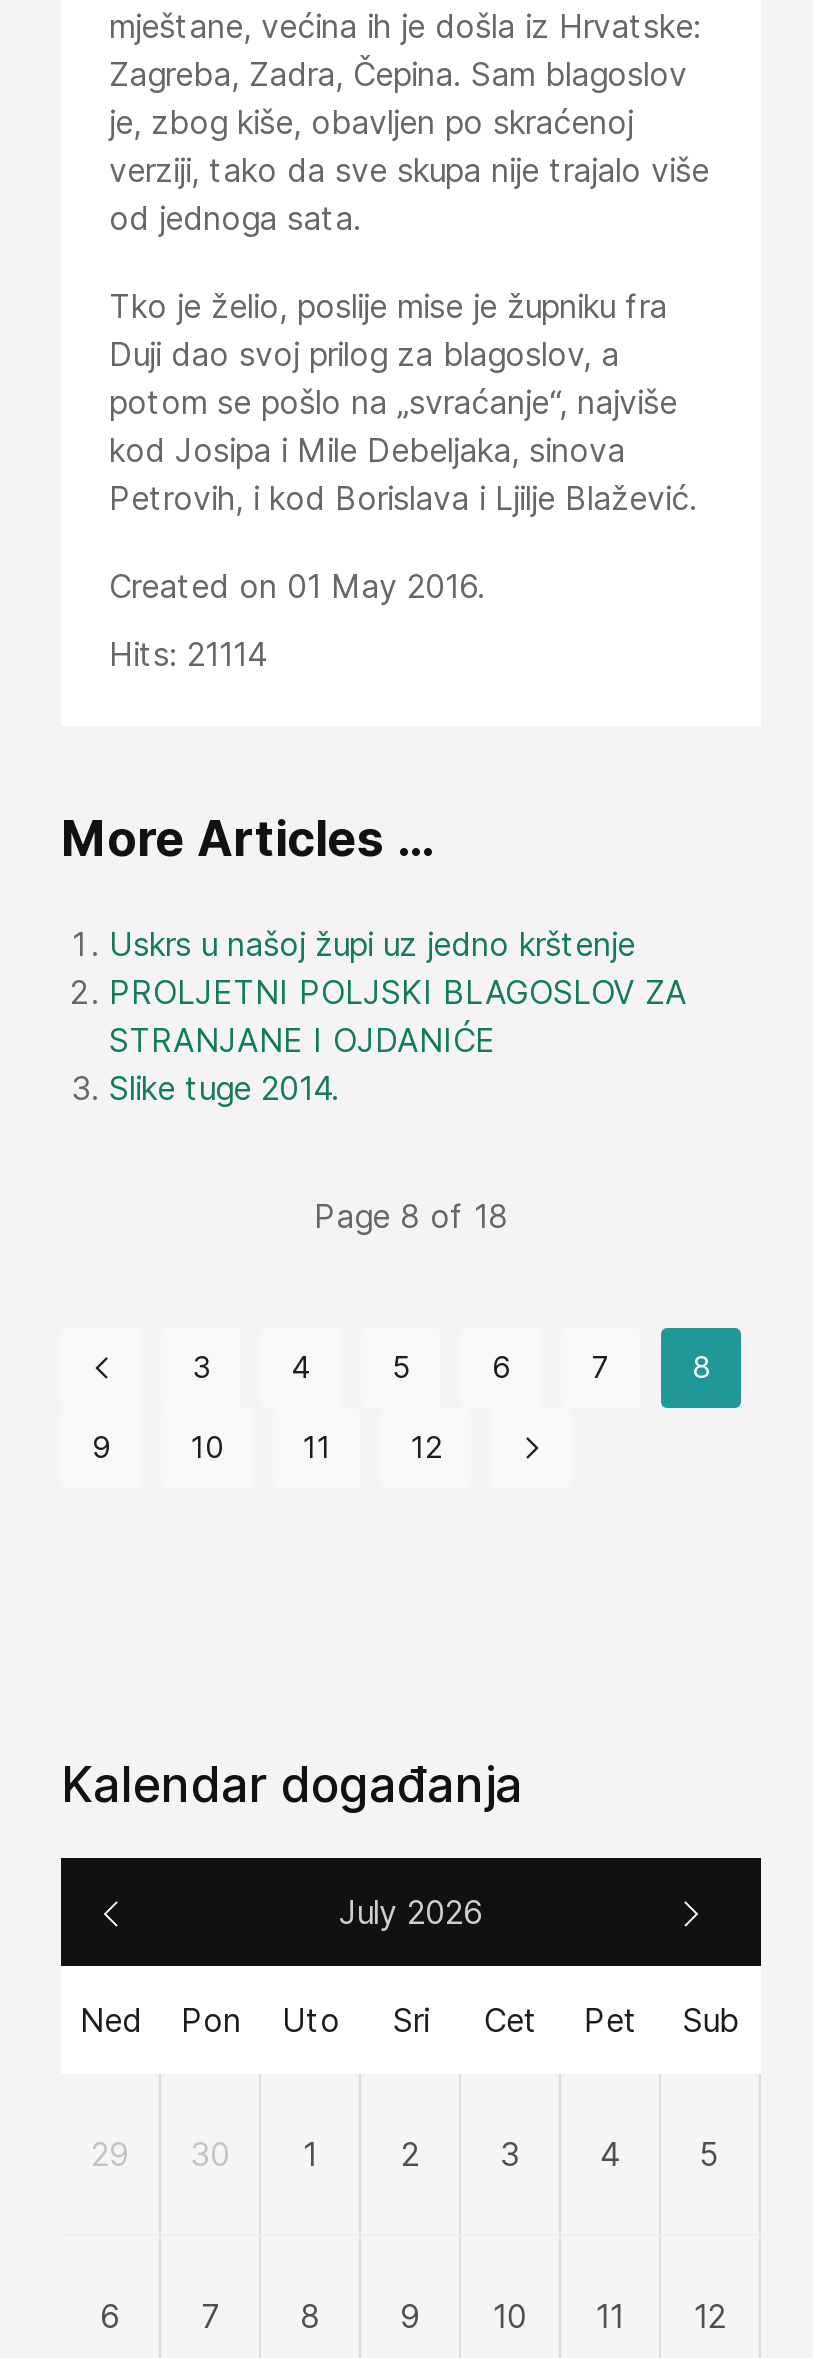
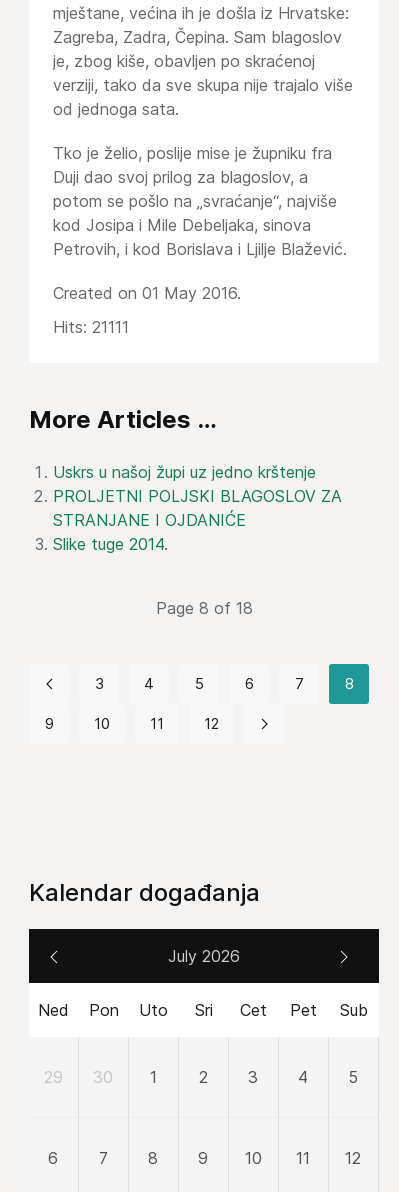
[109,633,267,673] Hits: 21114 -> [53,317,129,337] Hits: 21111

